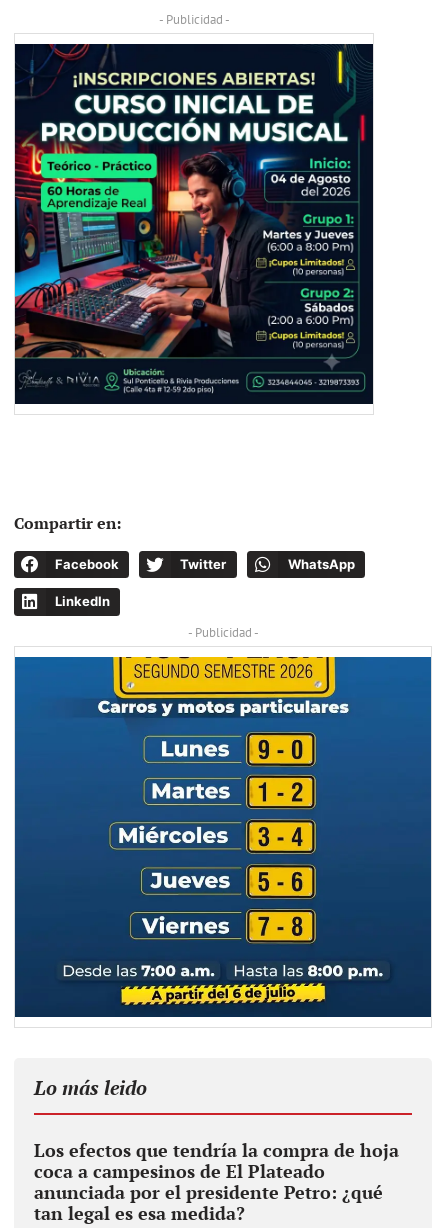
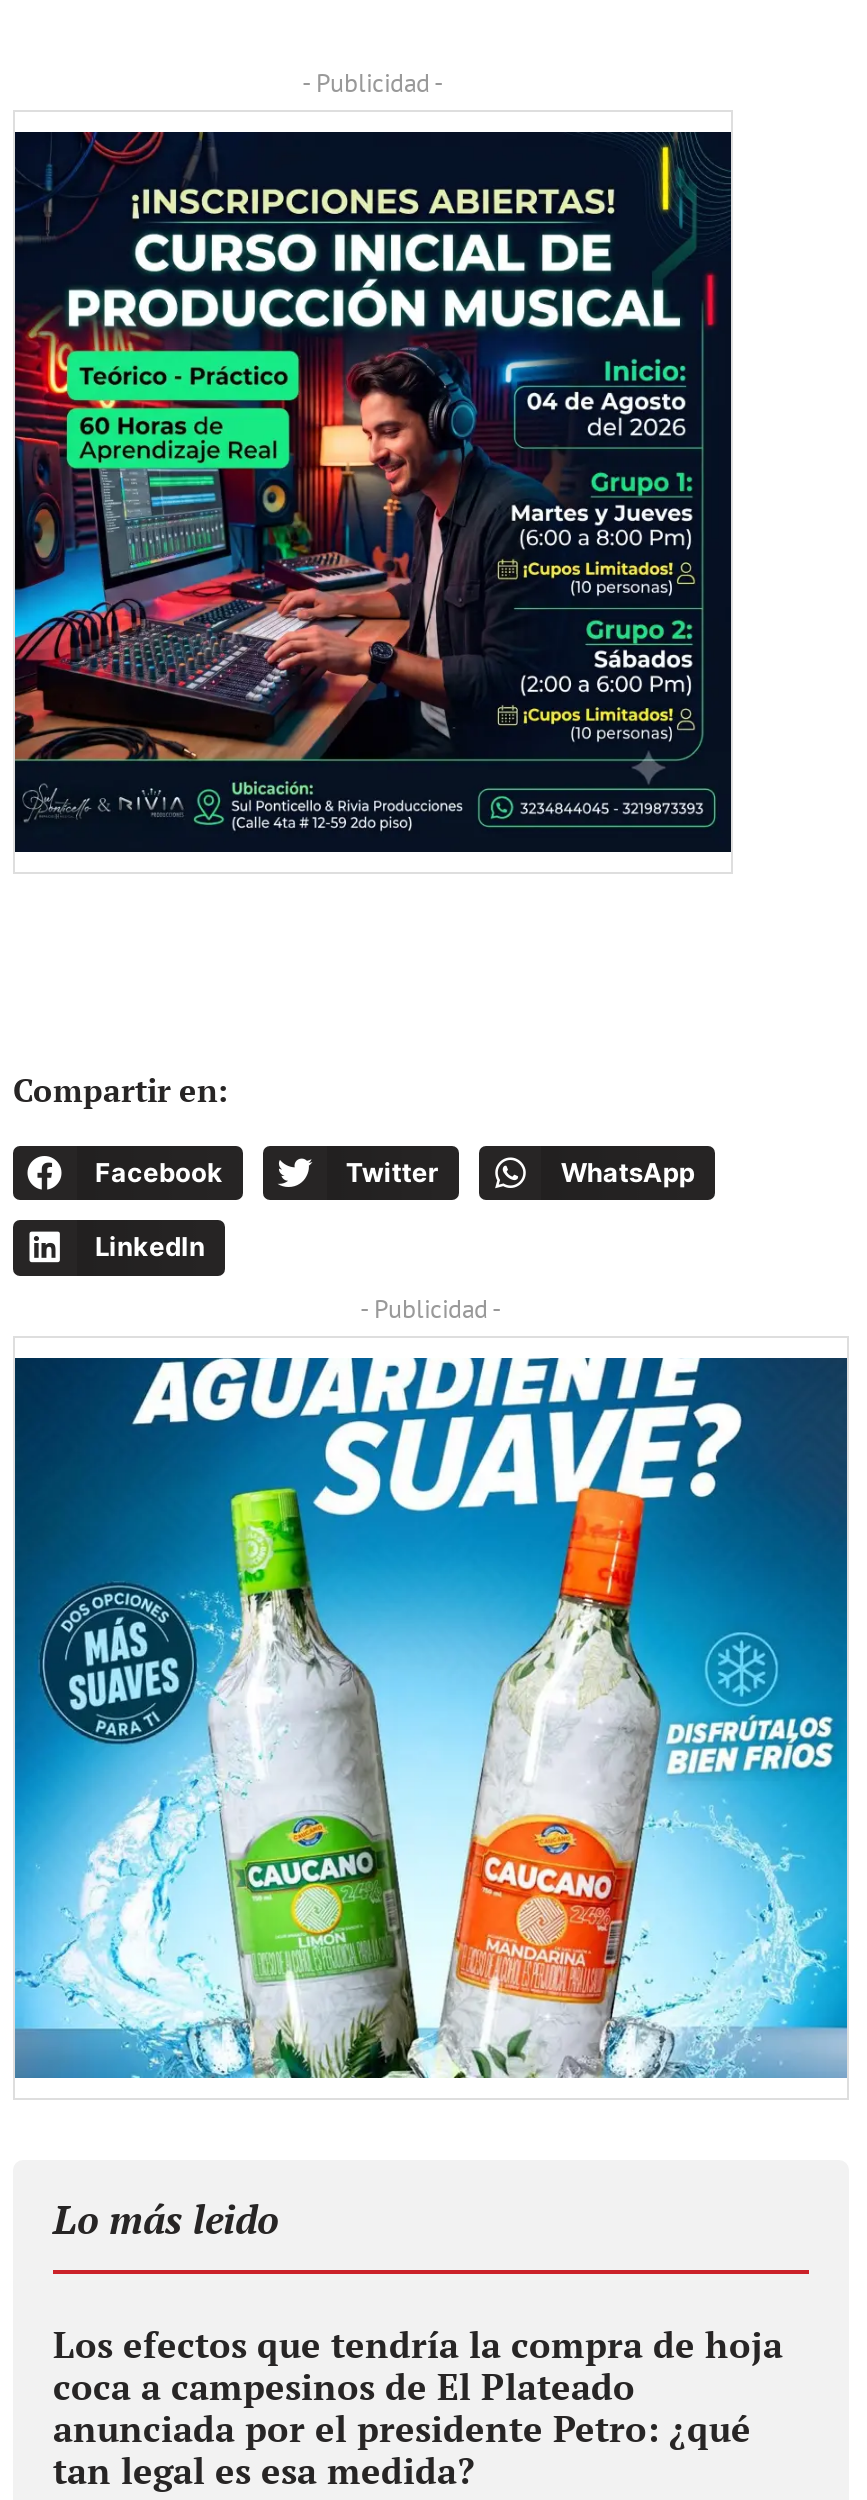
[14,656,432,1018] [image] -> [13,1356,849,2080] [image]

